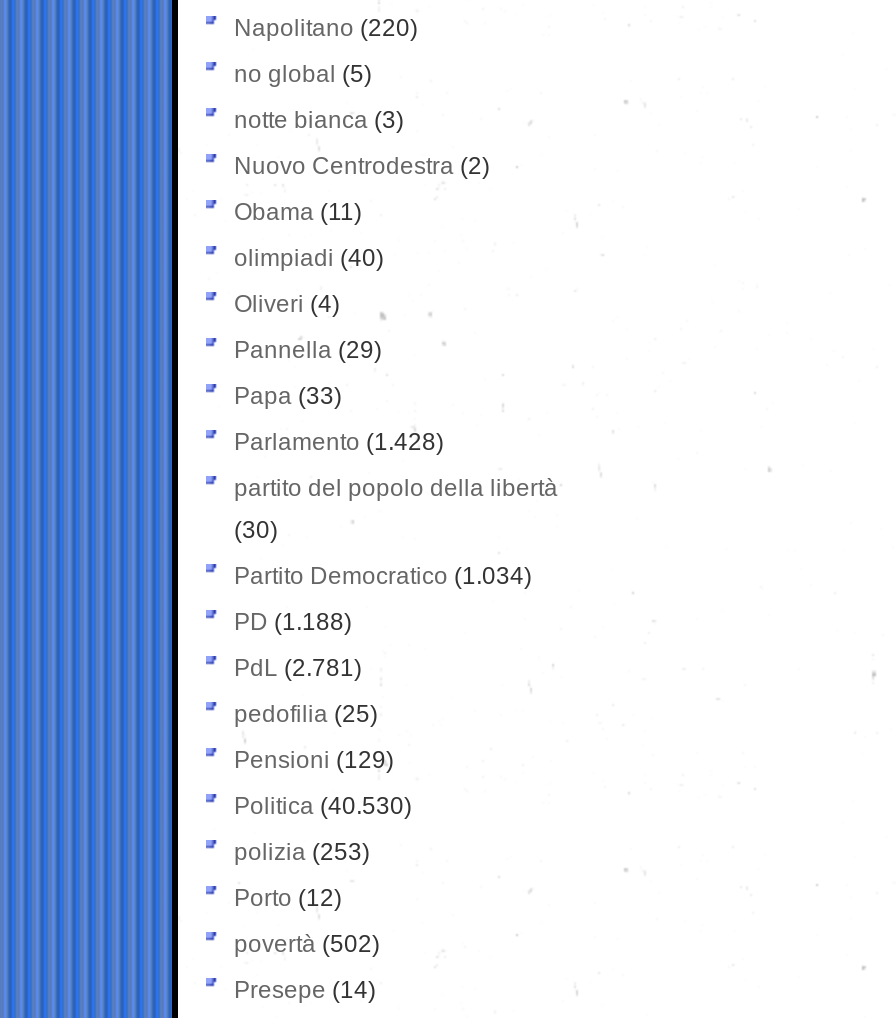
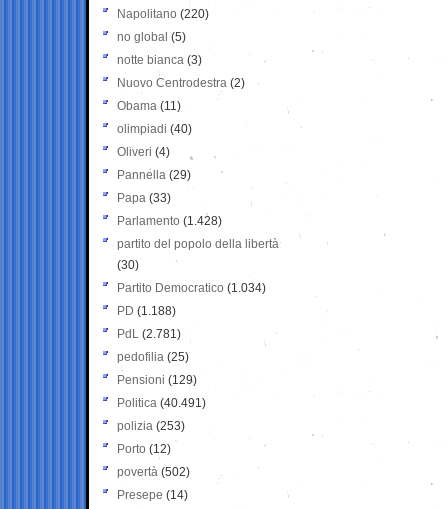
[234,792,412,820] Politica (40.530) -> [117,396,206,410] Politica (40.491)

